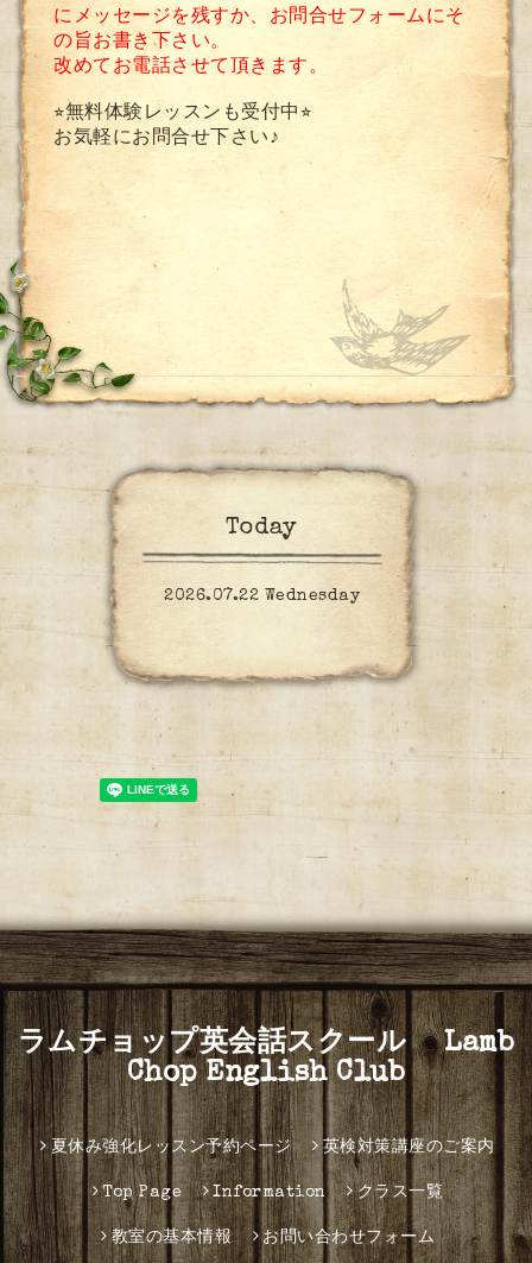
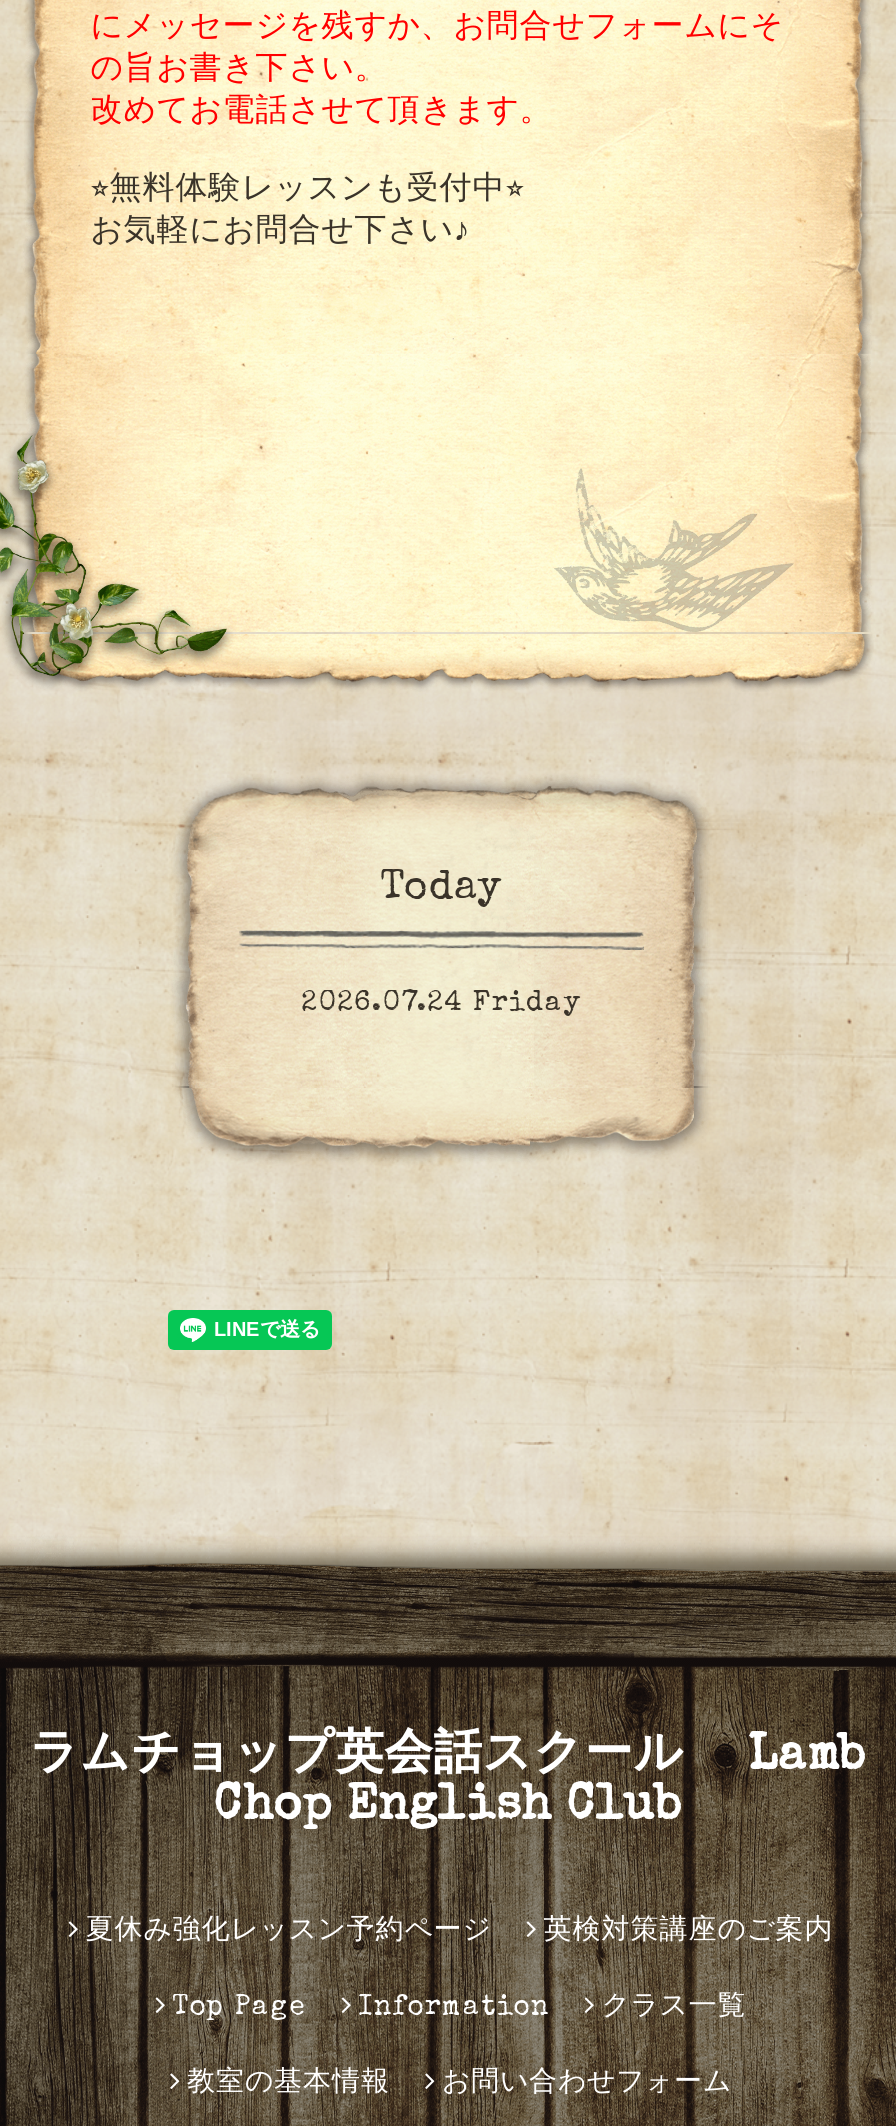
[164,588,360,605] 2026.07.22 Wednesday -> [302,990,580,1018] 2026.07.24 Friday

